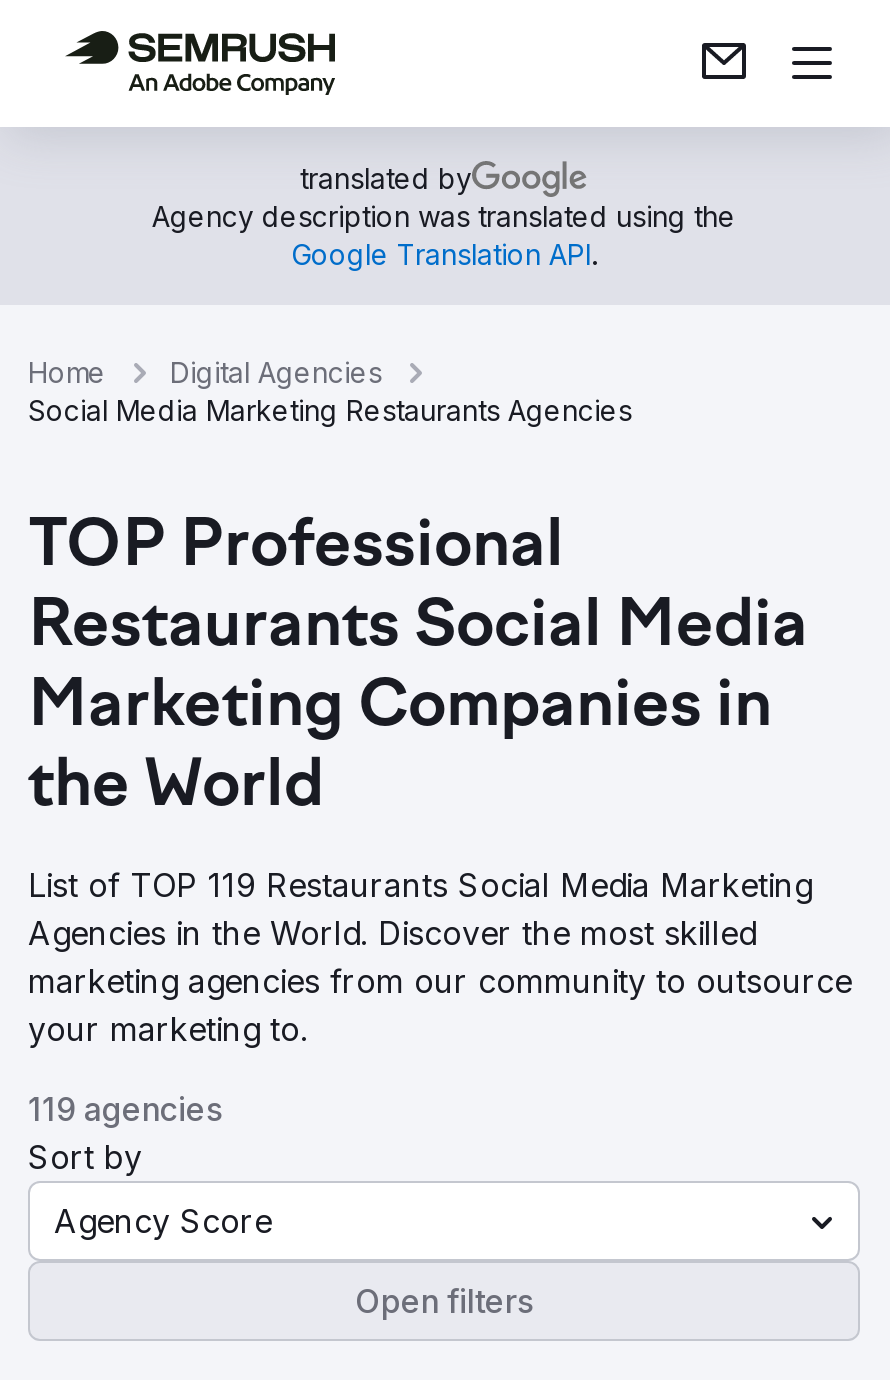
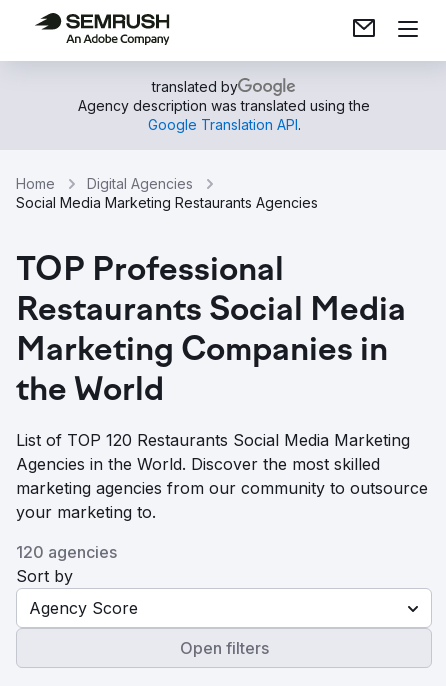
[28,865,812,905] List of TOP 119 Restaurants Social Media Marketing -> [16,430,410,450] List of TOP 120 Restaurants Social Media Marketing
[28,1089,222,1129] 119 agencies -> [16,542,117,562] 120 agencies

